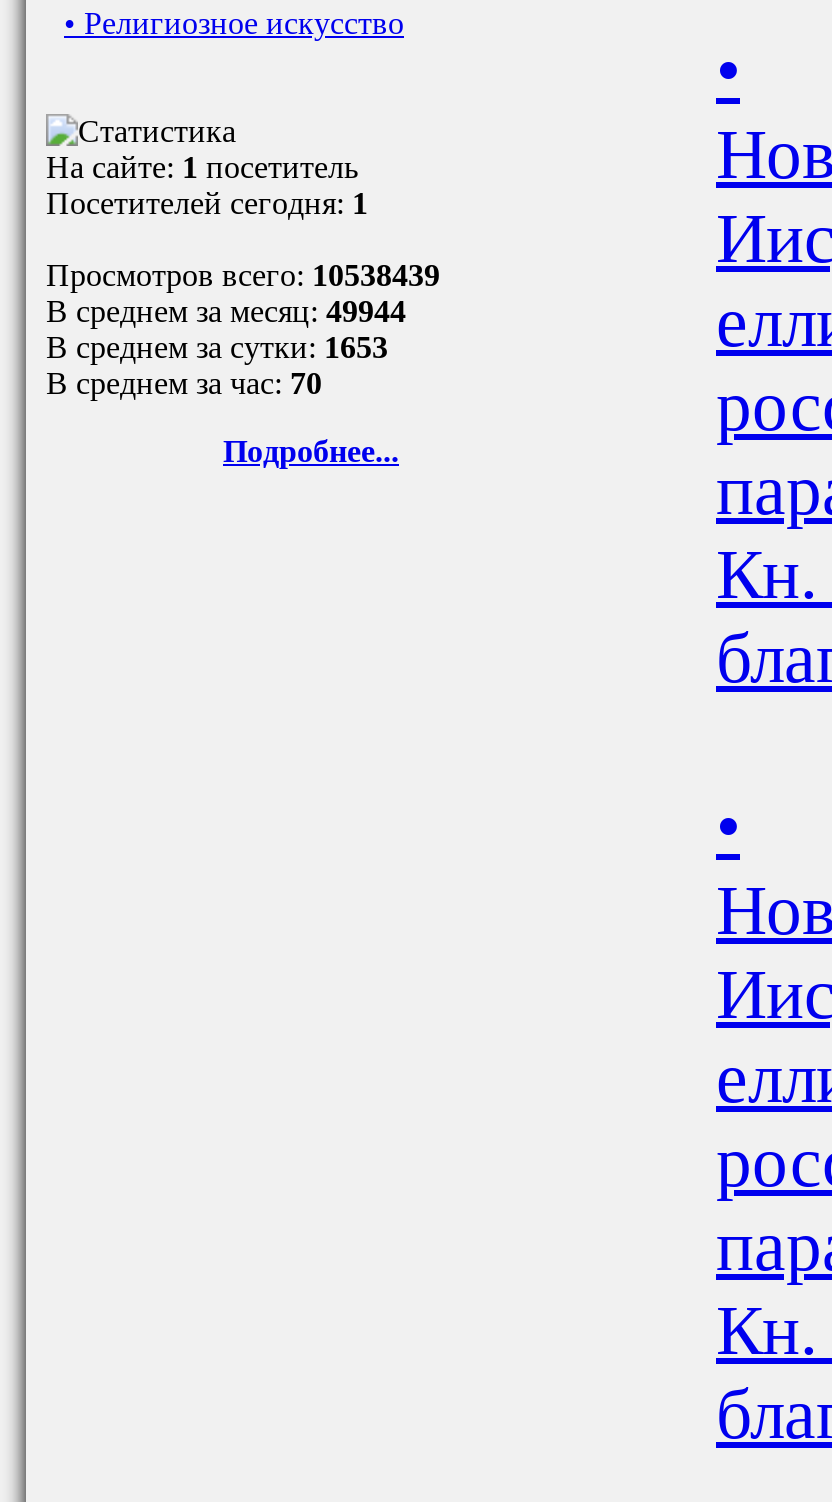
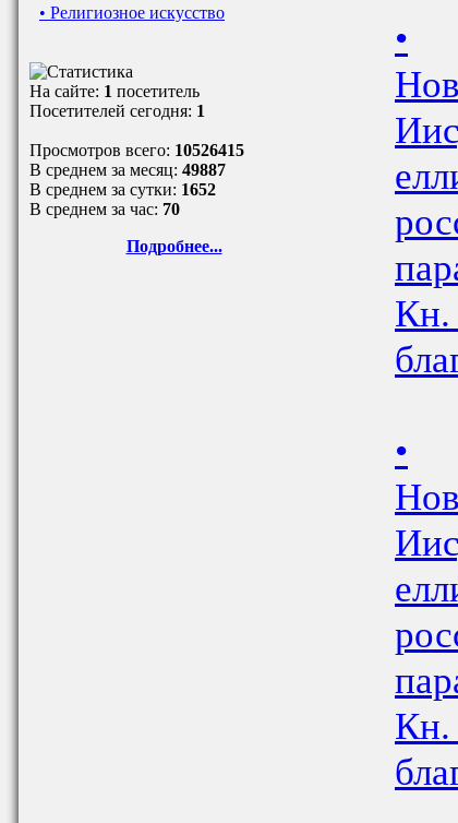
[46,258,440,292] Просмотров всего: 10538439 -> [29,141,244,159] Просмотров всего: 10526415
[46,294,406,328] В среднем за месяц: 49944 -> [29,160,226,179] В среднем за месяц: 49887
[46,330,388,364] В среднем за сутки: 1653 -> [29,180,216,199] В среднем за сутки: 1652

